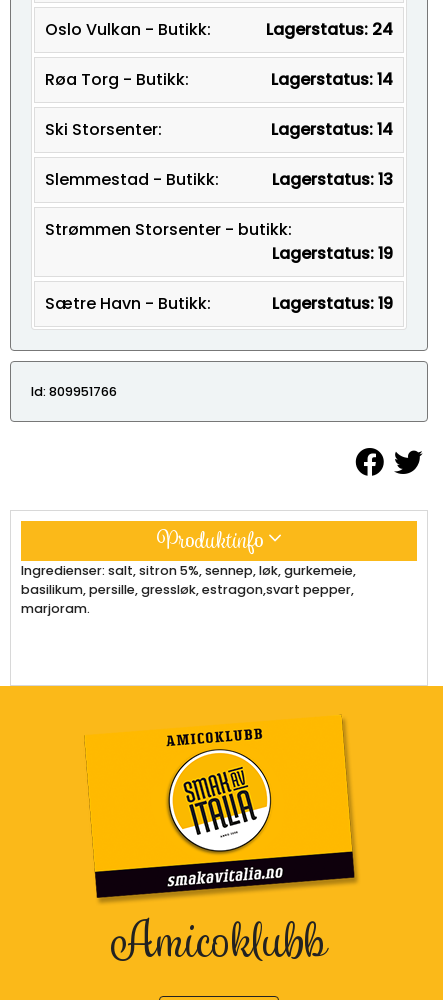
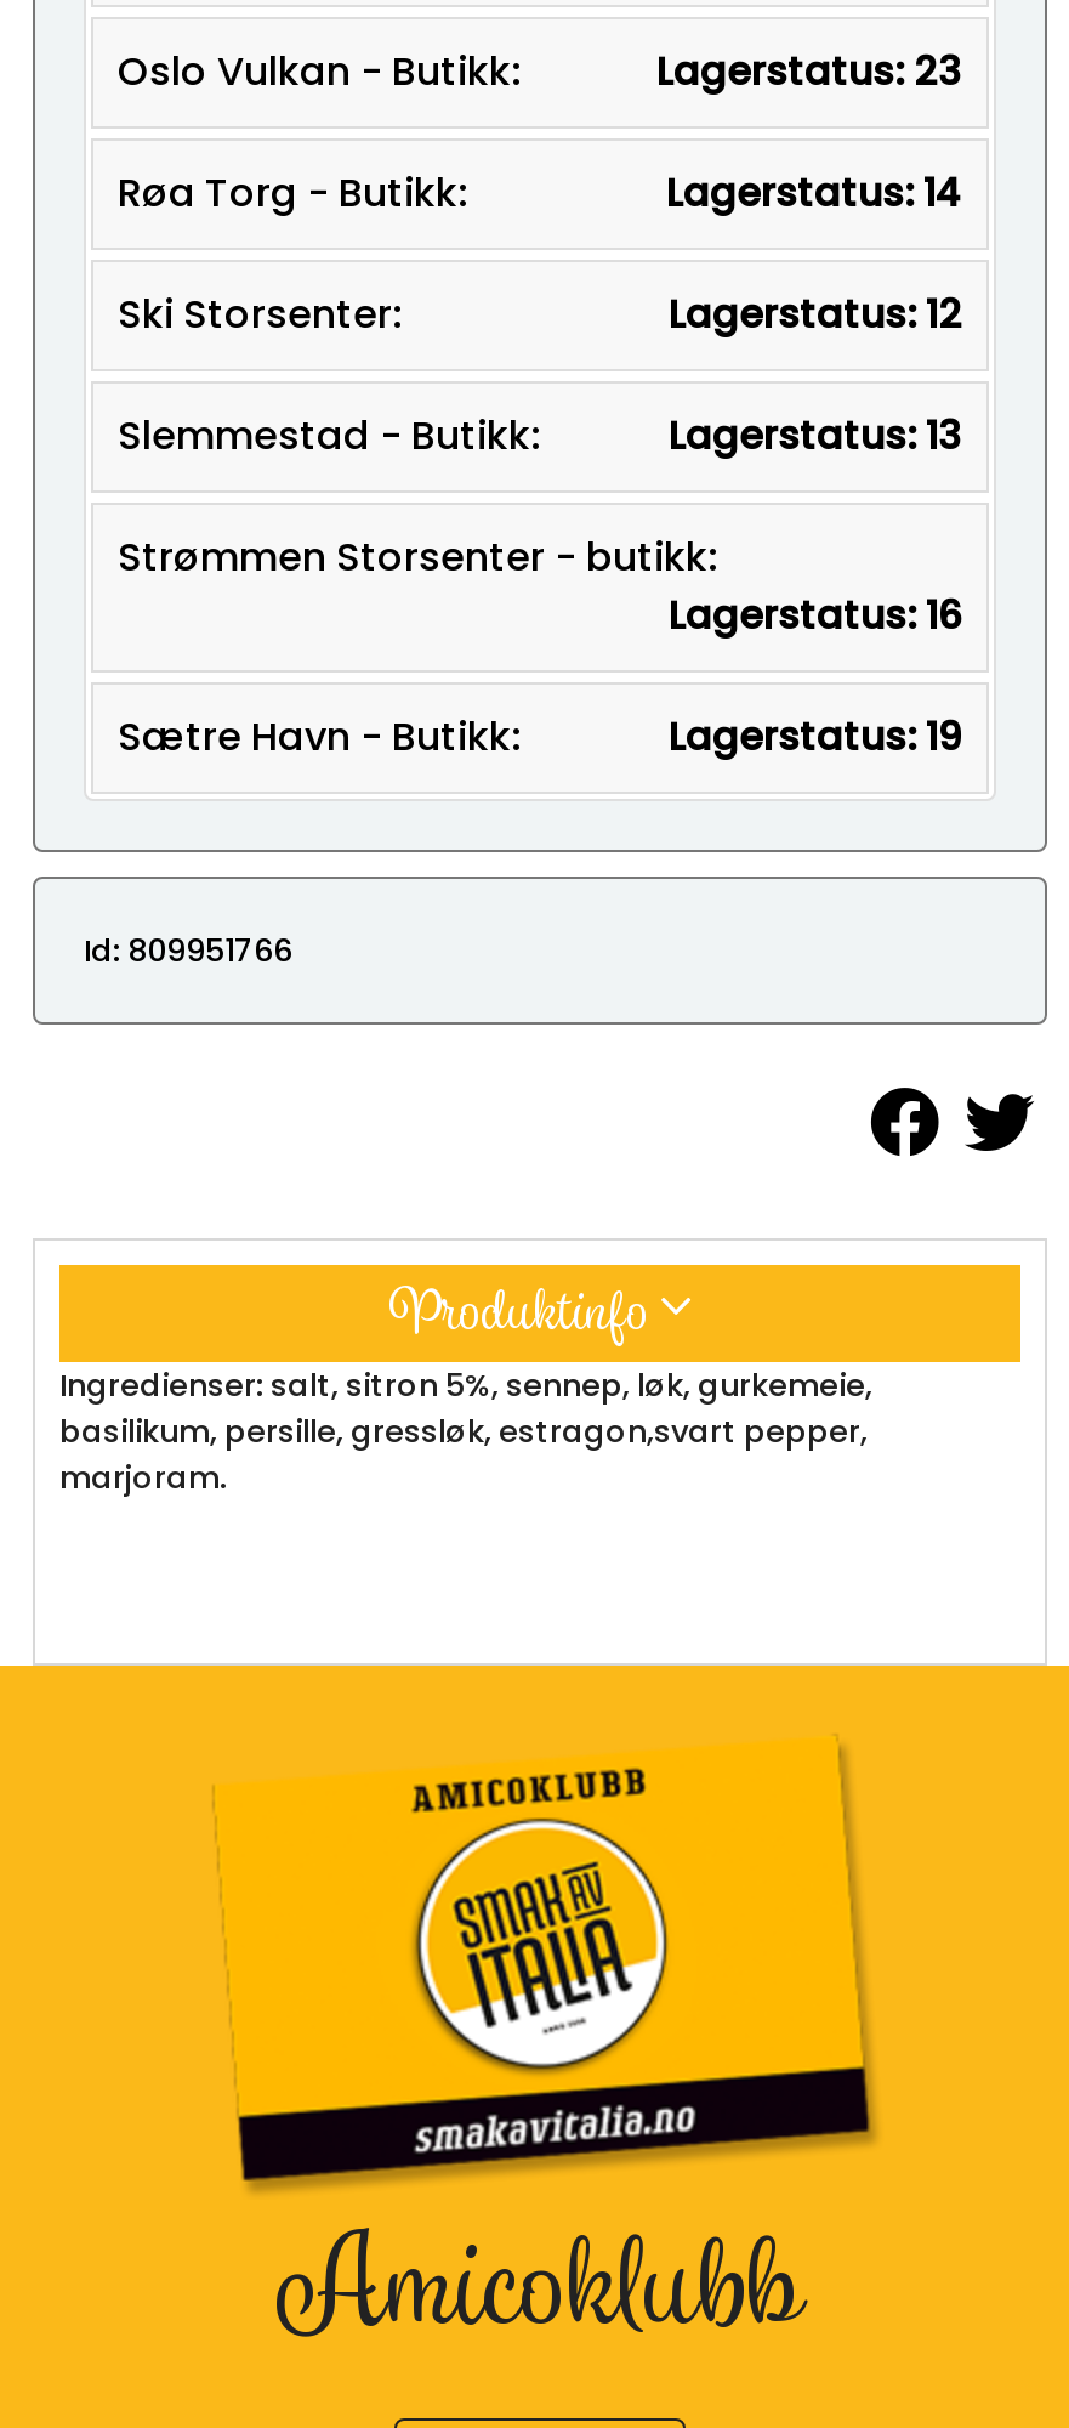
[266,18,393,41] Lagerstatus: 24 -> [656,44,962,100] Lagerstatus: 23
[271,118,393,141] Lagerstatus: 14 -> [669,287,962,342] Lagerstatus: 12
[272,242,393,265] Lagerstatus: 19 -> [669,588,962,643] Lagerstatus: 16

